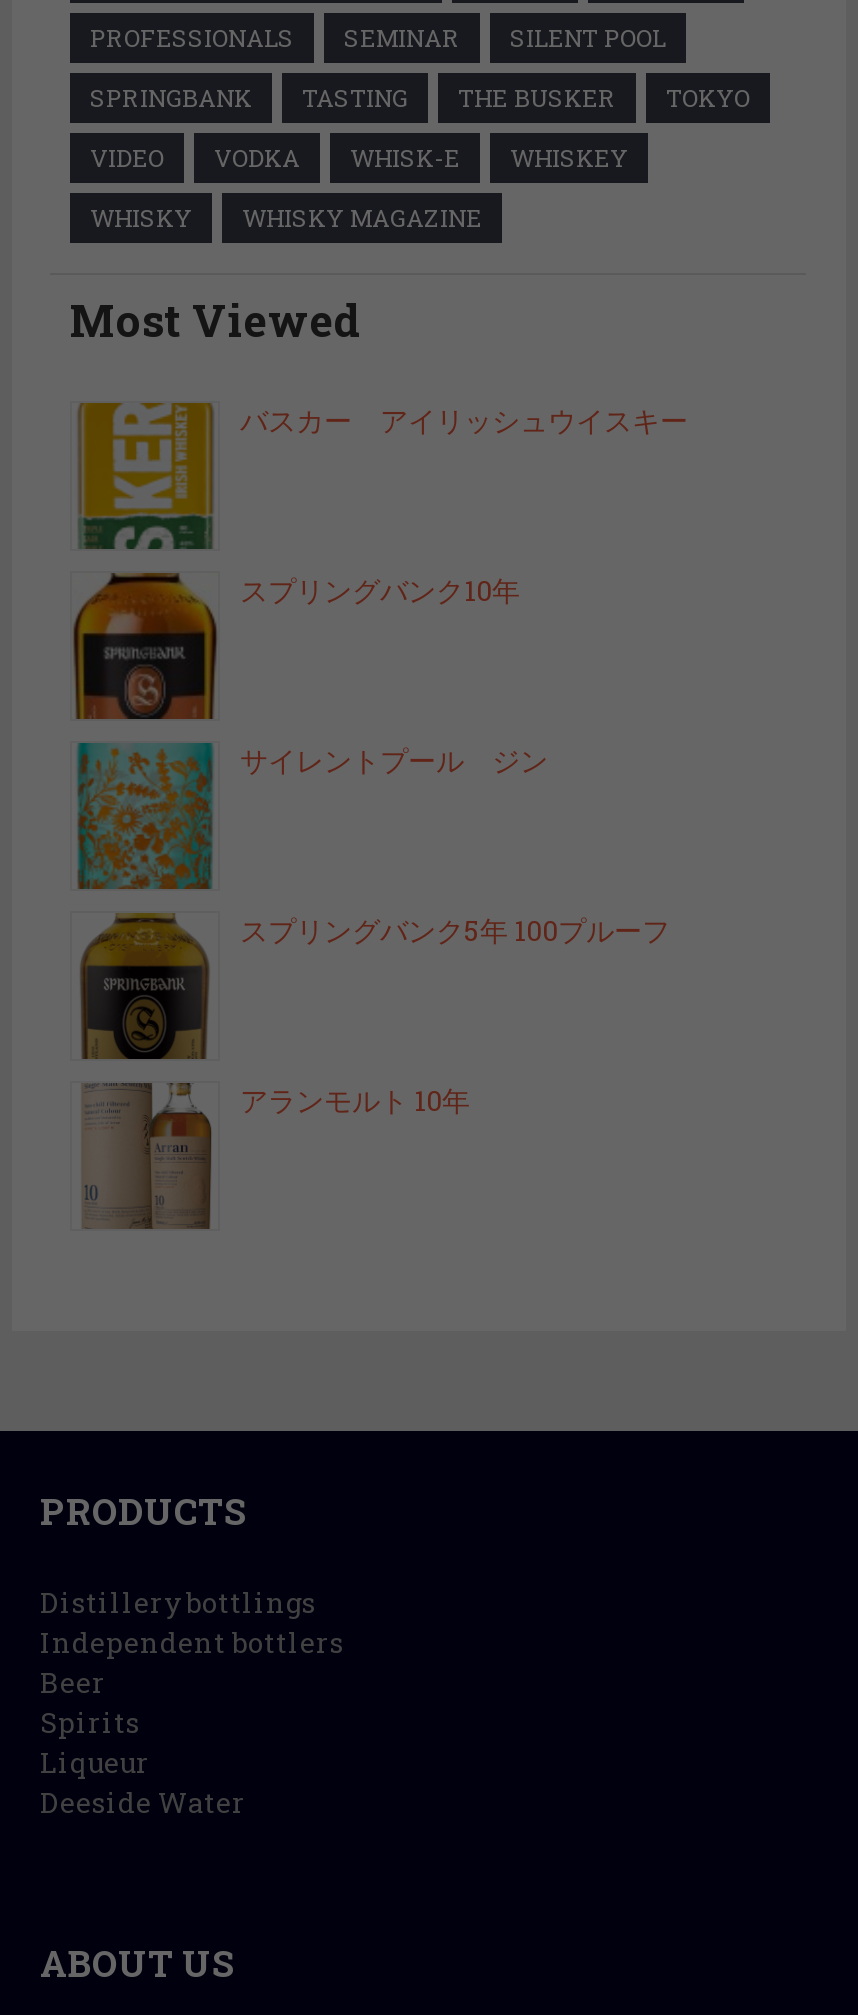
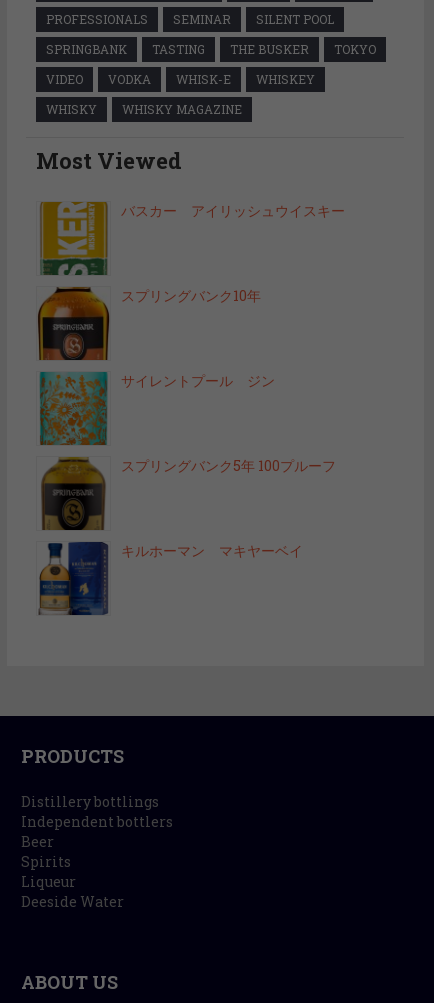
[76,1081,470,1231] [image] | アランモルト 10年 -> [38,541,303,616] [image] | キルホーマン マキヤーベイ

